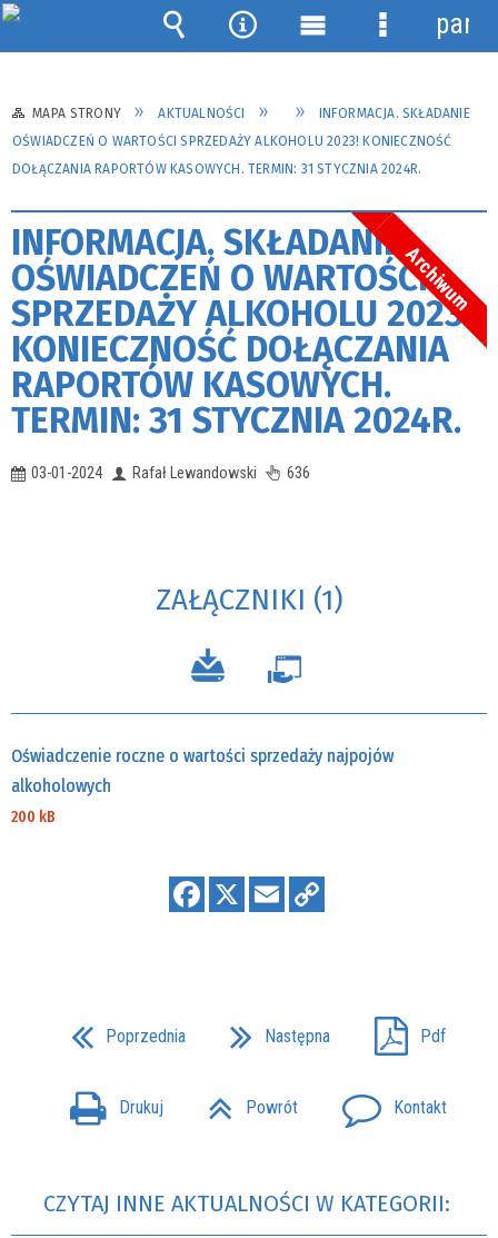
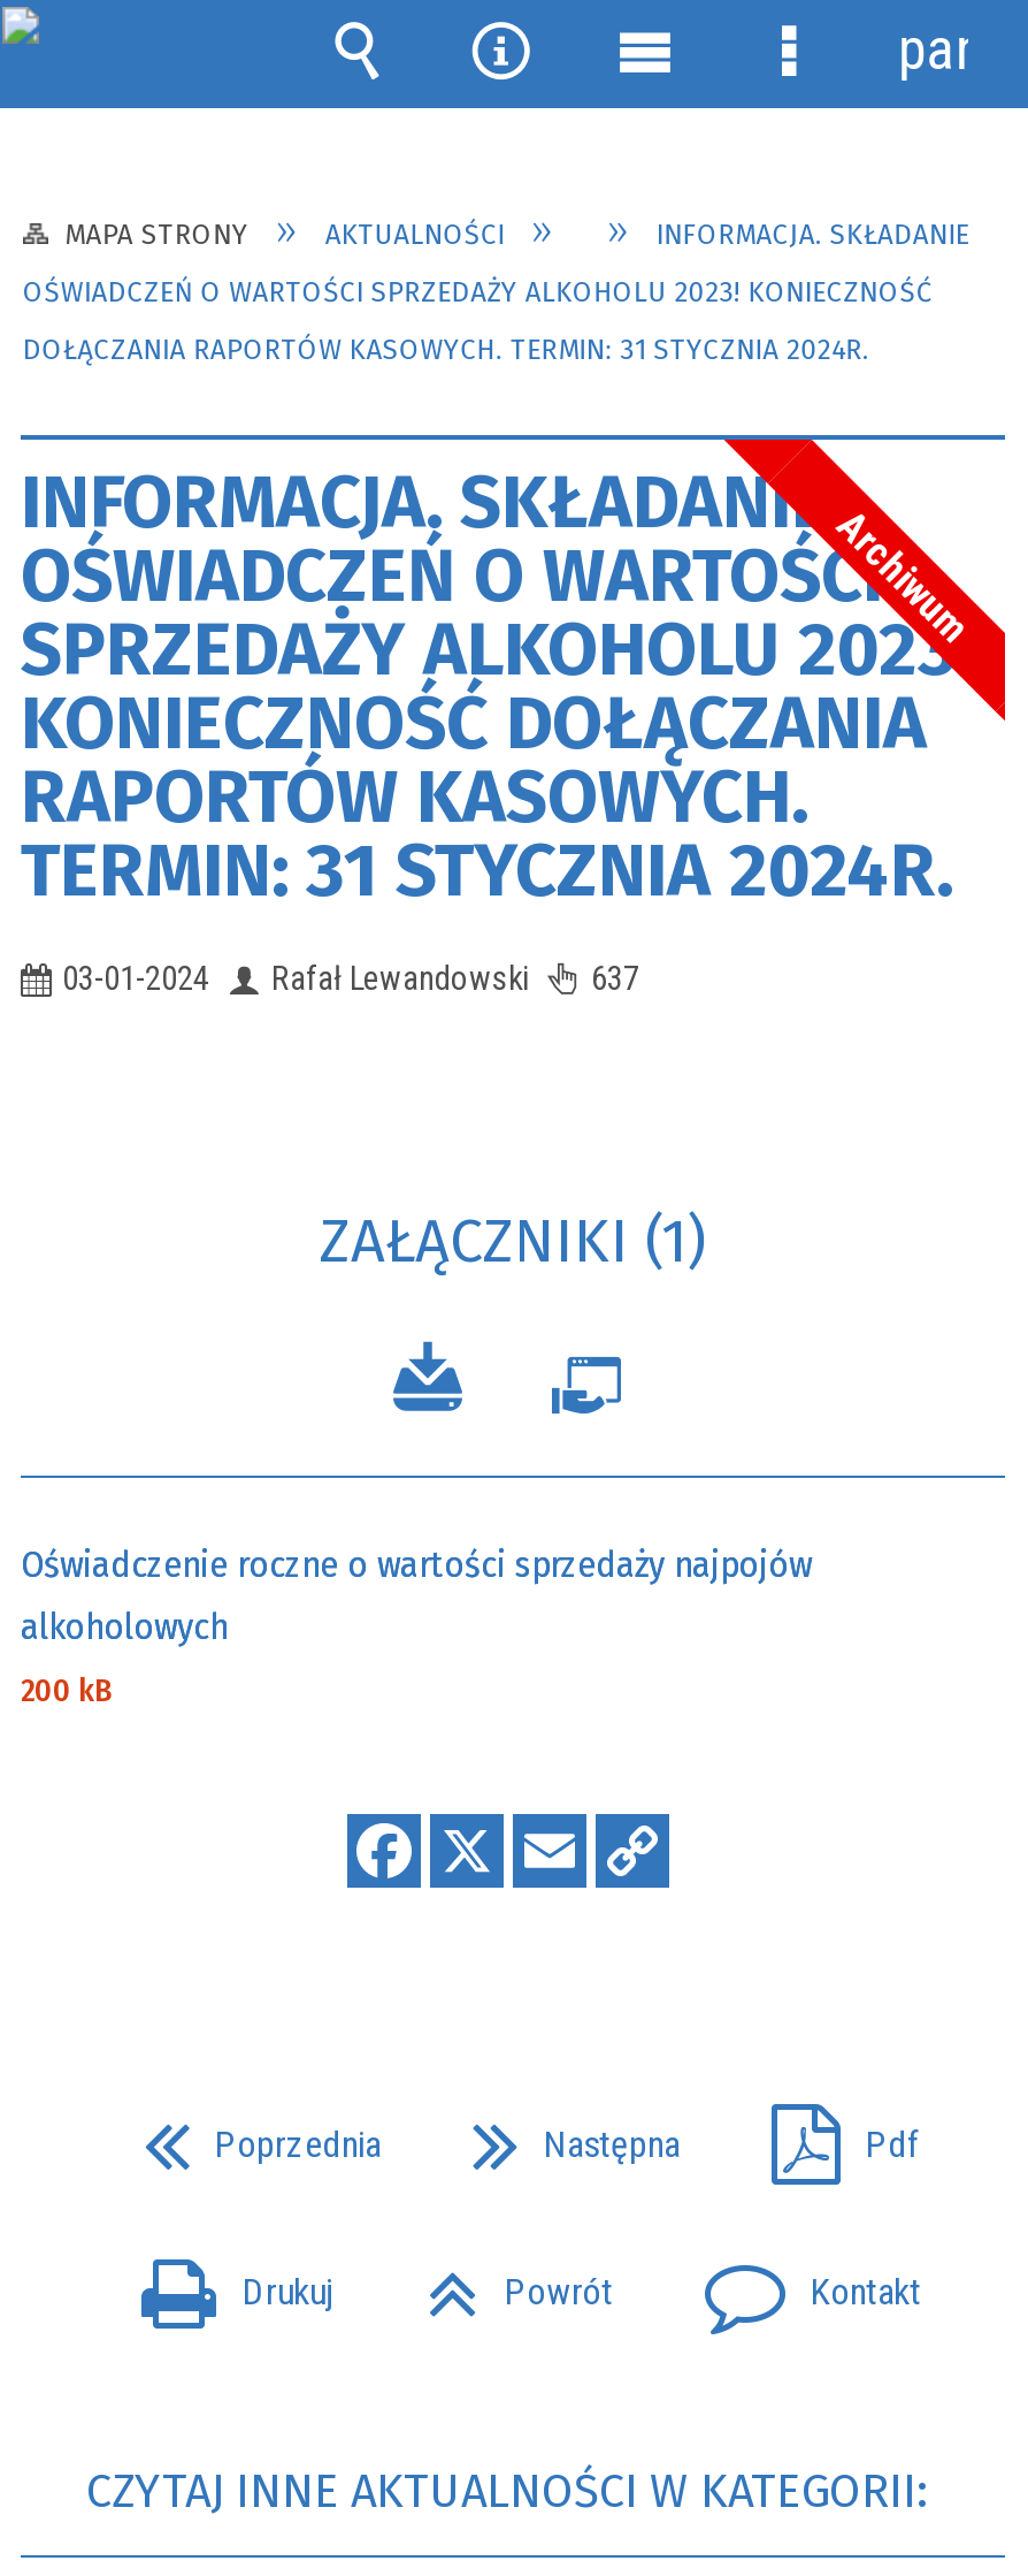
[31,463,310,482] 03-01-2024 Rafał Lewandowski 636 -> [62,959,639,998] 03-01-2024 Rafał Lewandowski 637

